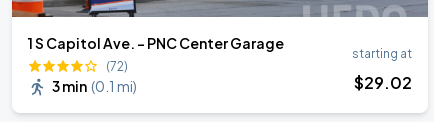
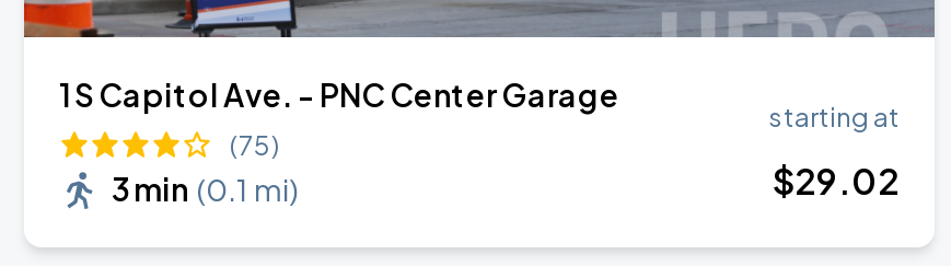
[106,59,128,74] (72) -> [230,129,280,162] (75)

